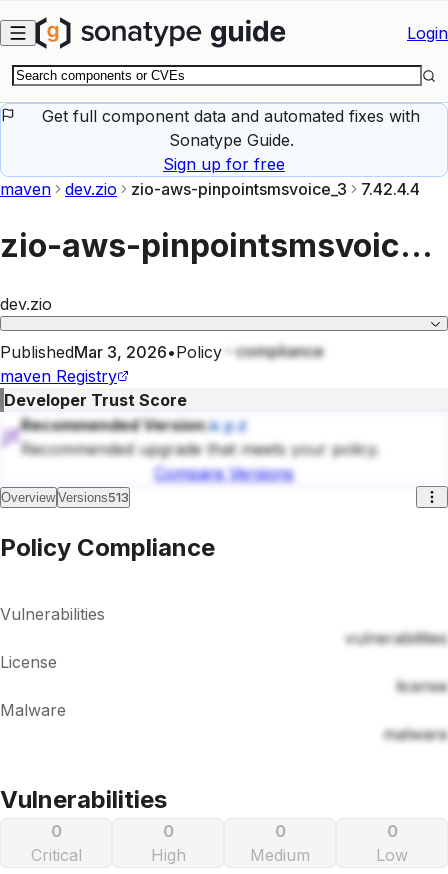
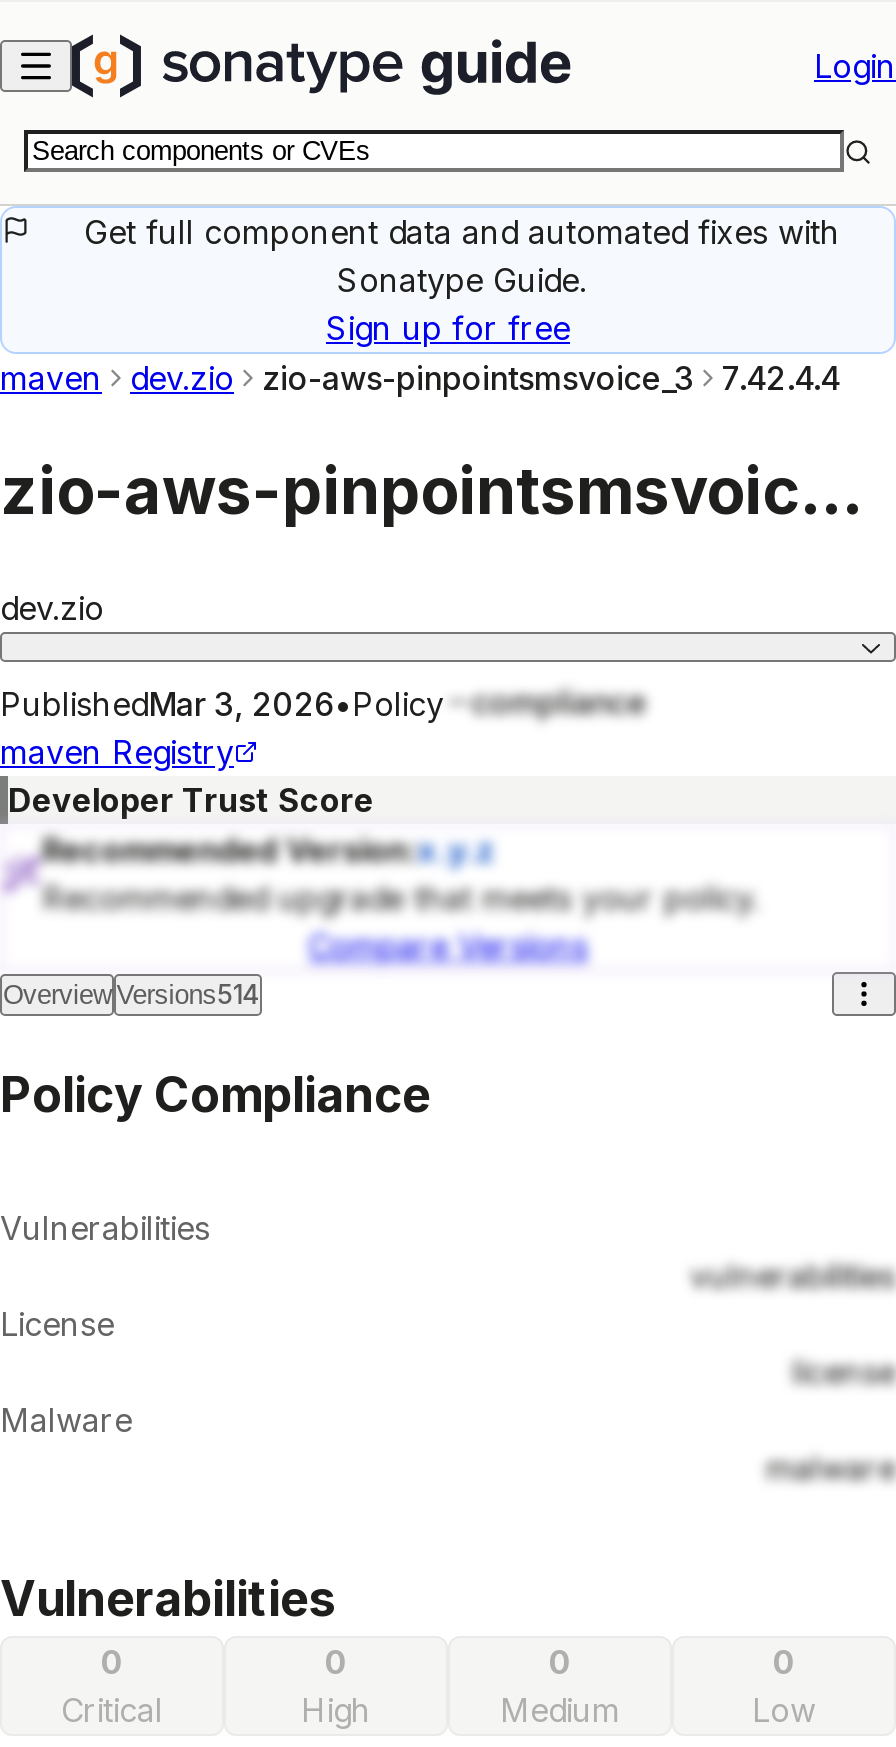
[1,489,129,505] Overview Versions513 -> [3,979,260,1011] Overview Versions514

